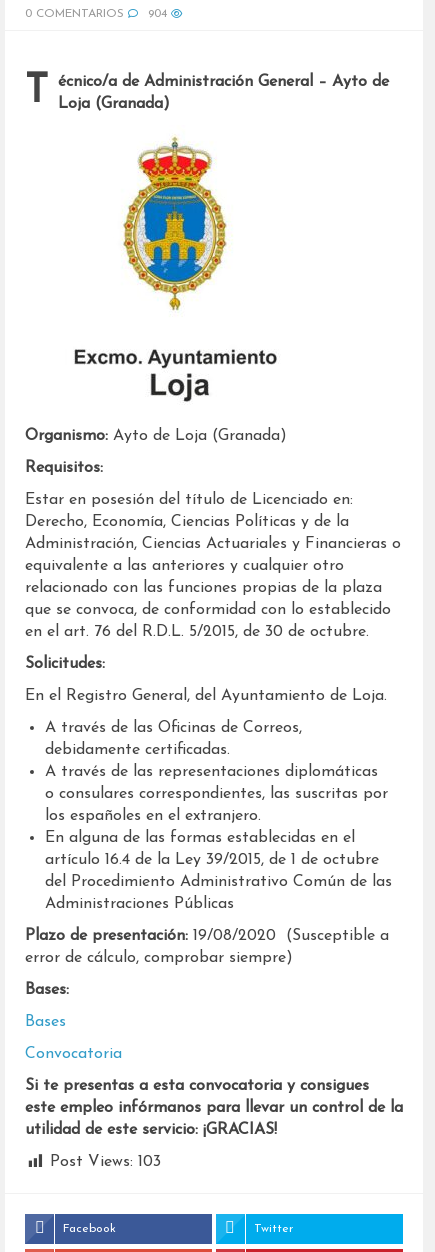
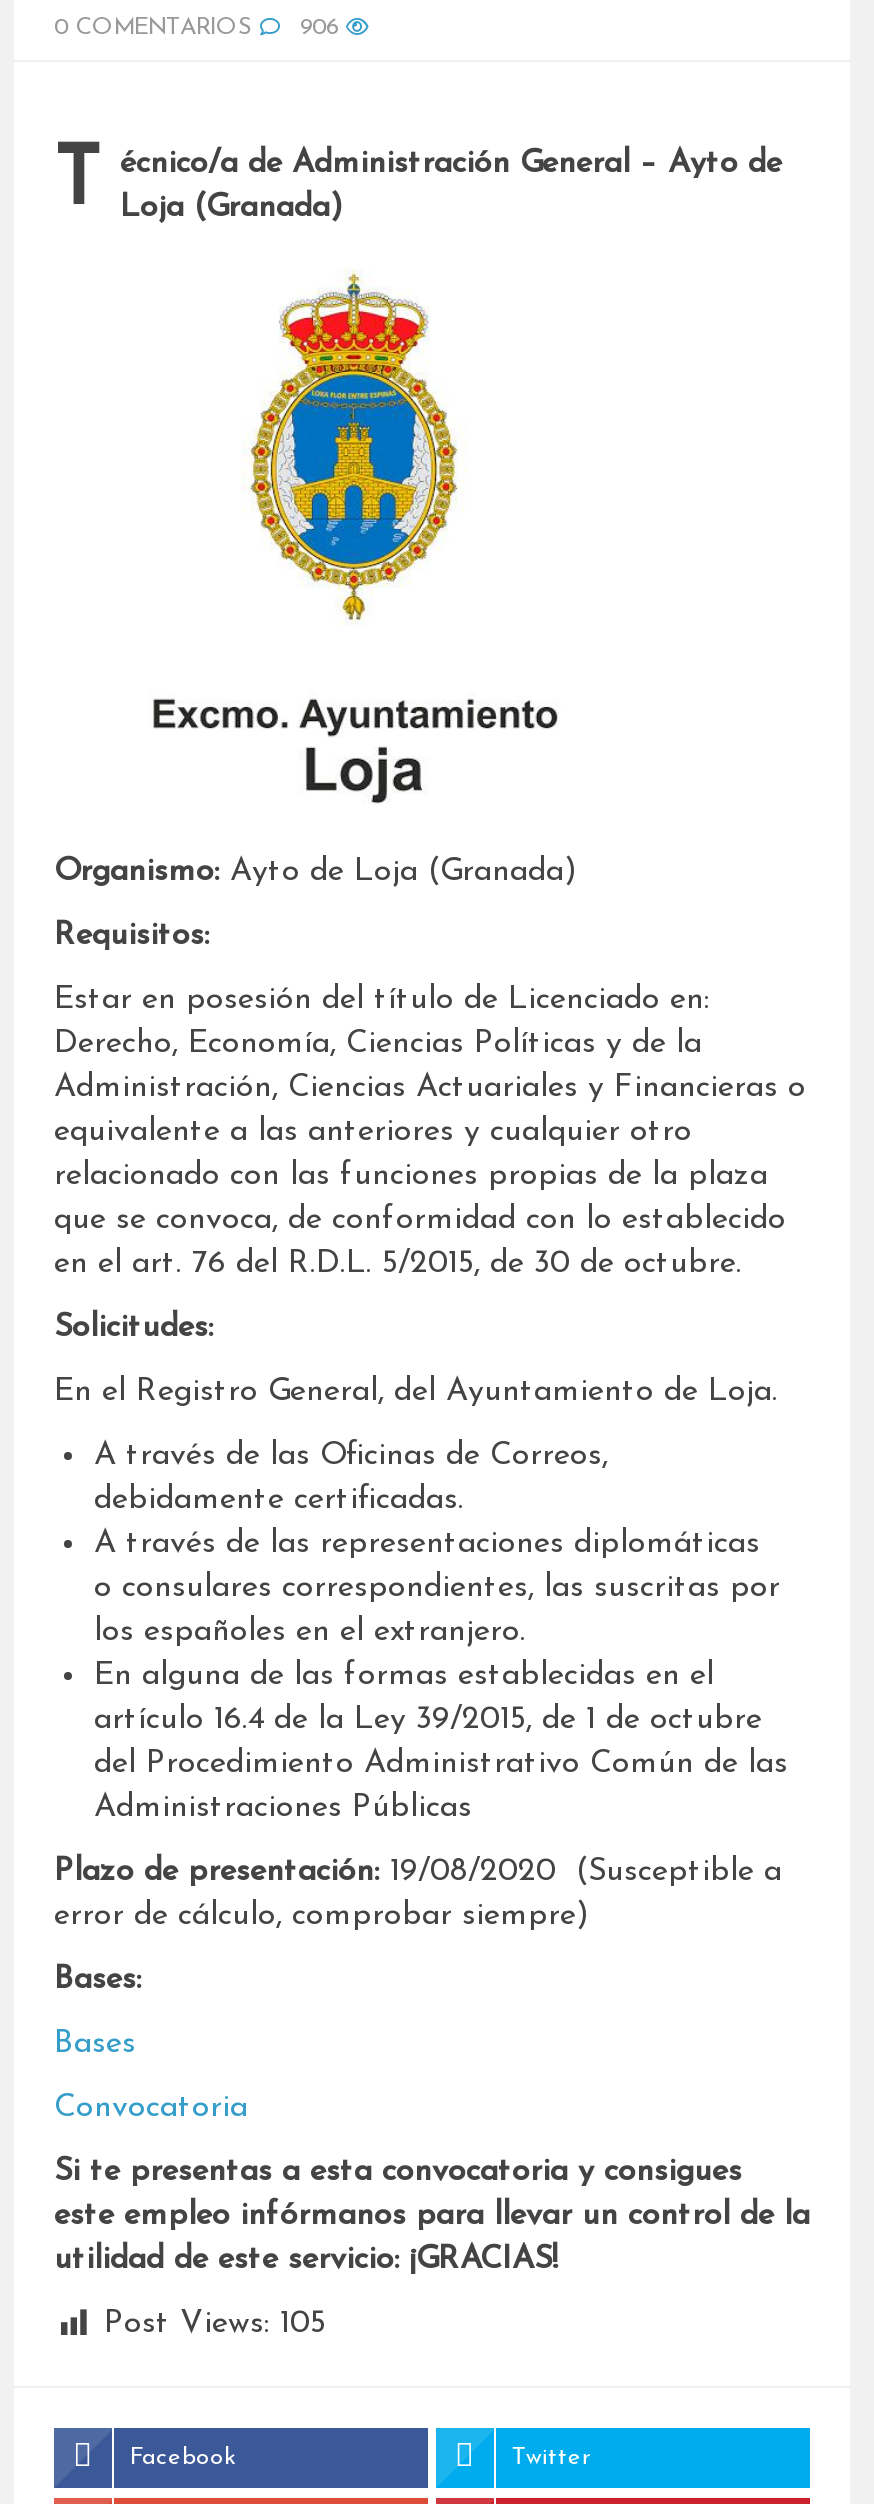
[148,8,167,20] 904 -> [300,16,338,40] 906
[50,1154,161,1170] Post Views: 103 -> [104,2308,326,2340] Post Views: 105

